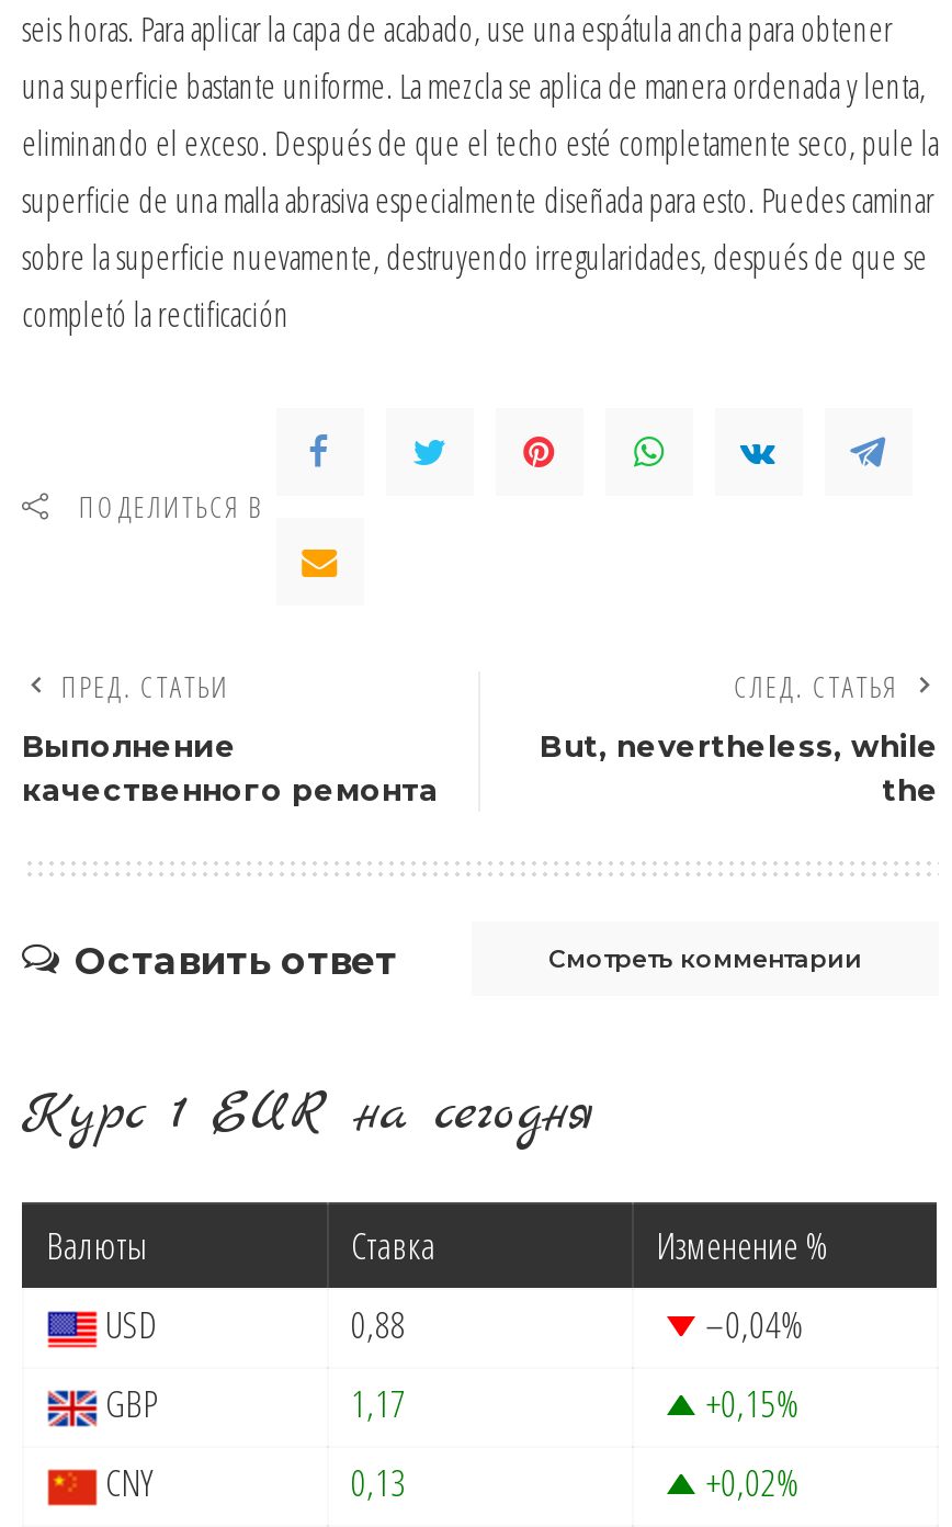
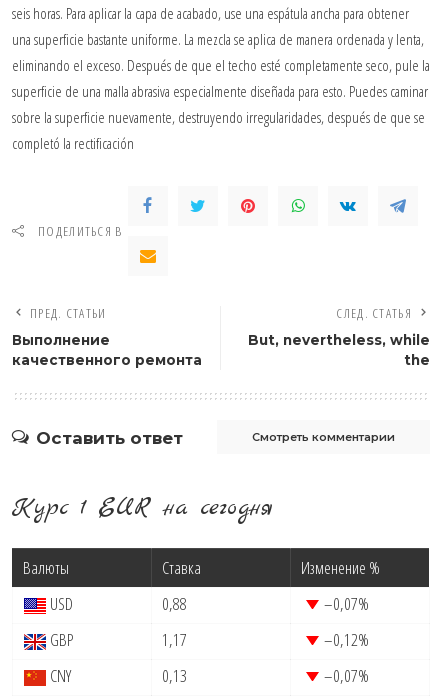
[706,1300,805,1350] –0,04% -> [324,592,369,615] –0,07%
[706,1379,800,1429] +0,15% -> [324,628,369,651] –0,12%
[706,1458,800,1508] +0,02% -> [324,664,369,687] –0,07%

